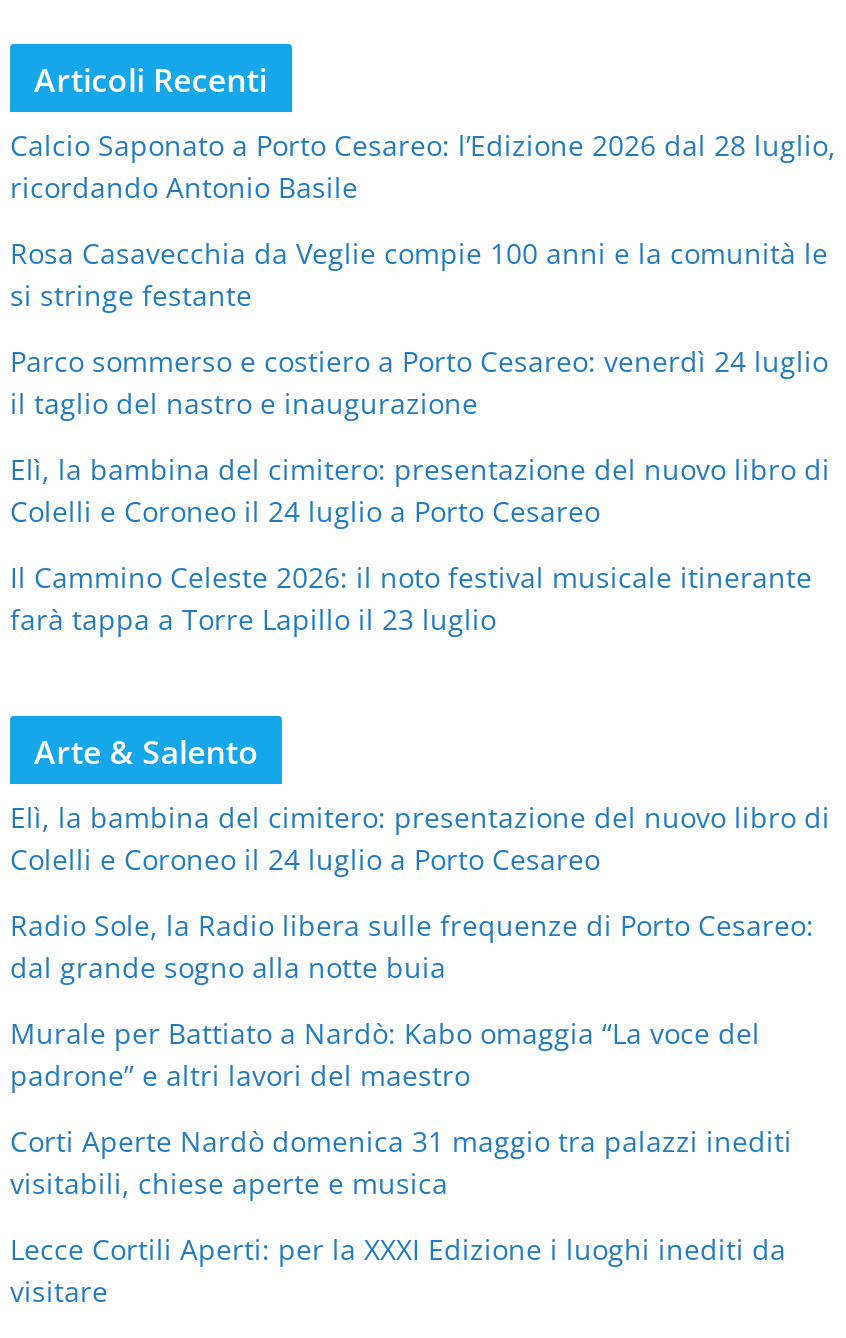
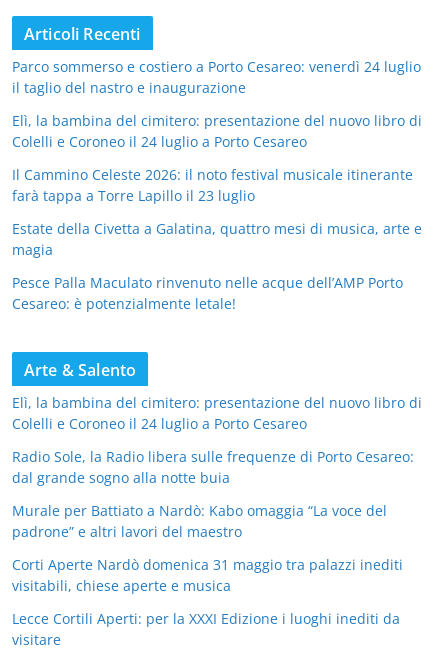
[10,126,836,314] Calcio Saponato a Porto Cesareo: l’Edizione 2026 dal 28 luglio, | ricordando Antonio Basile | Rosa Casavecchia da Veglie compie 100 anni e la comunità le | si stringe festante -> none
moved [10,342,830,638] -> [12,57,422,205]: Parco sommerso e costiero a Porto Cesareo: venerdì 24 luglio | il taglio del nastro e inaugurazione | Elì, la bambina del cimitero: presentazione del nuovo libro di | Colelli e Coroneo il 24 luglio a Porto Cesareo | Il Cammino Celeste 2026: il noto festival musicale itinerante | farà tappa a Torre Lapillo il 23 luglio
none -> [12,219,422,313] Estate della Civetta a Galatina, quattro mesi di musica, arte e | magia | Pesce Palla Maculato rinvenuto nelle acque dell’AMP Porto | Cesareo: è potenzialmente letale!

